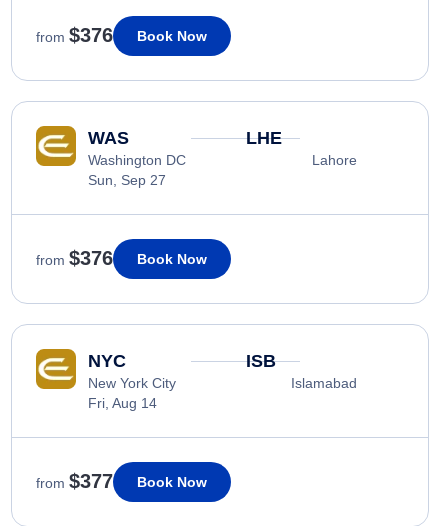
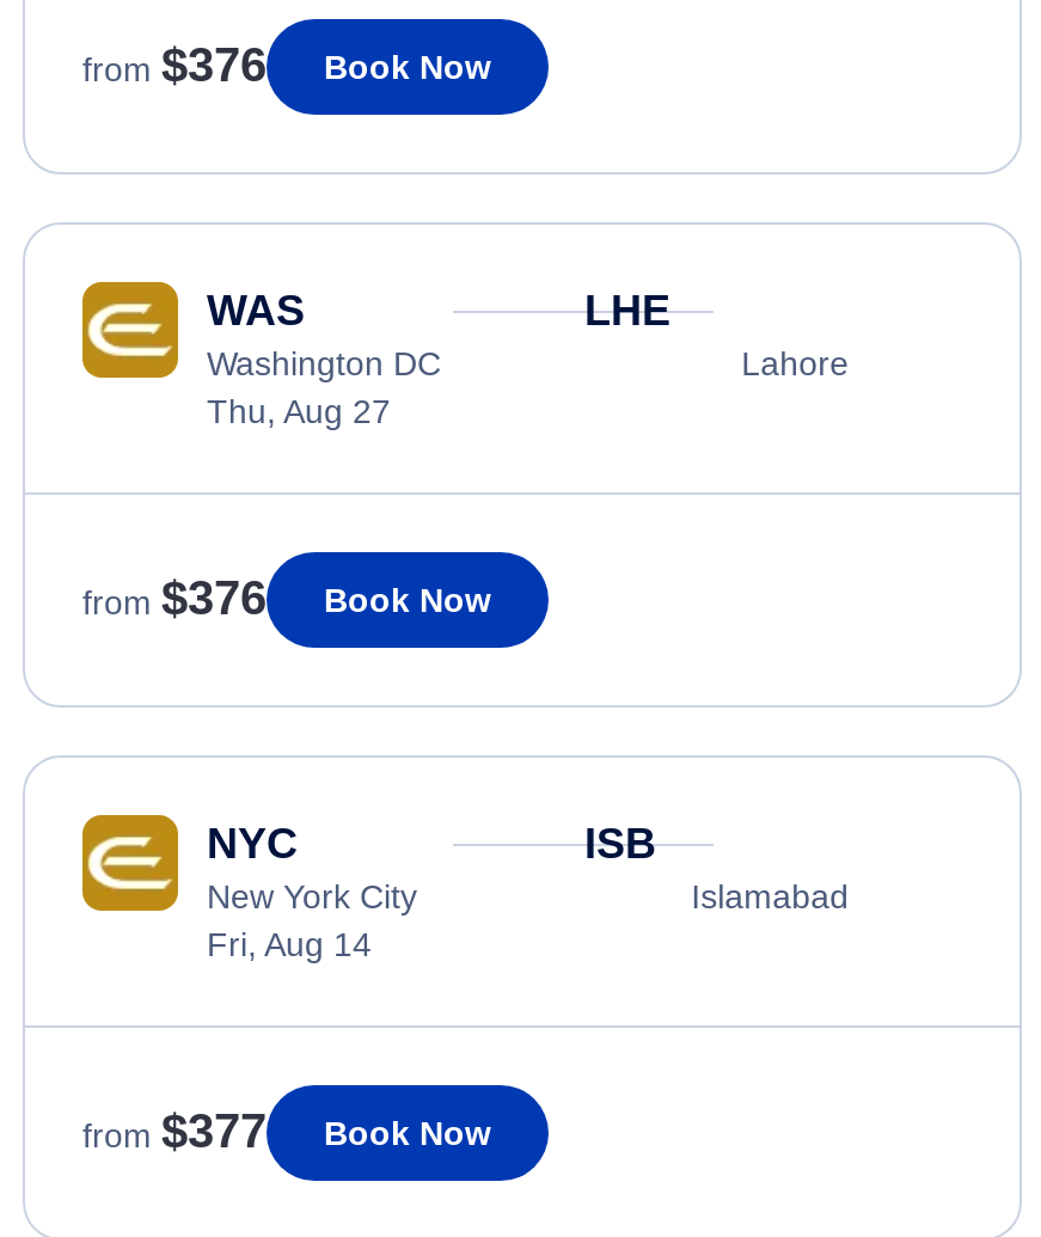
[88,172,166,188] Sun, Sep 27 -> [207,391,391,430] Thu, Aug 27

